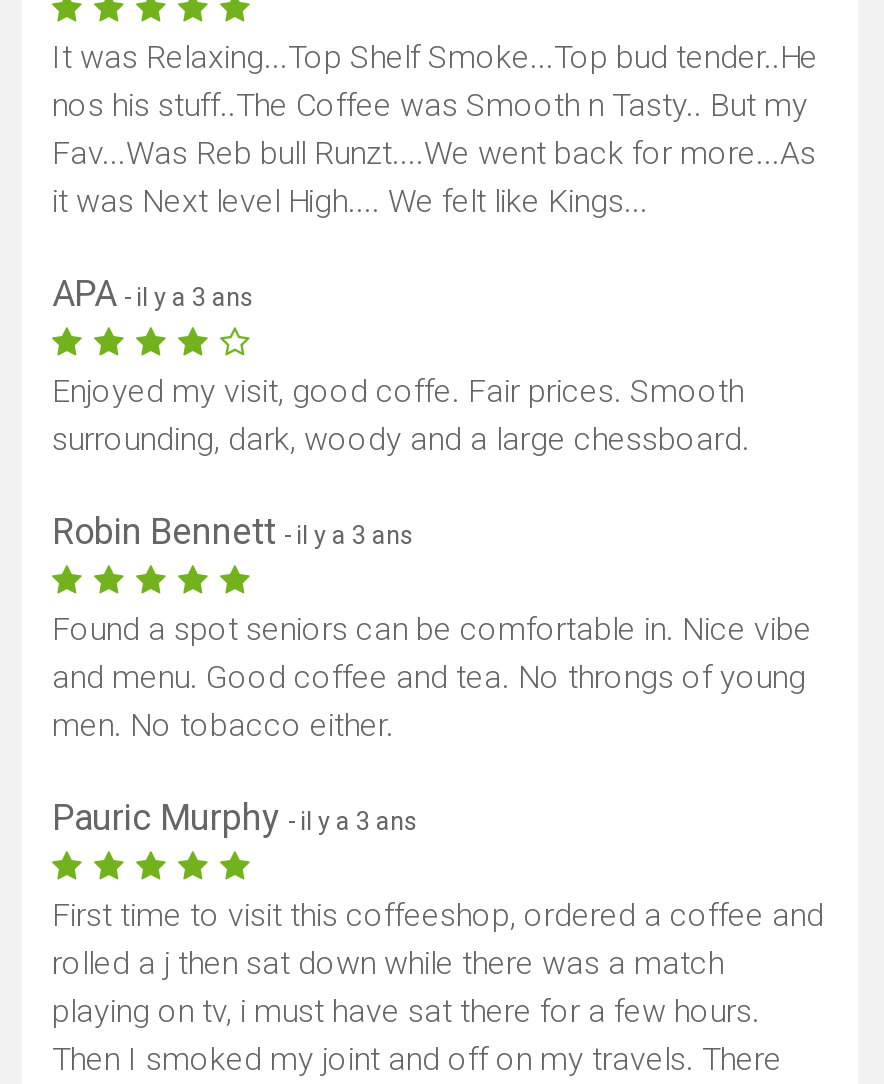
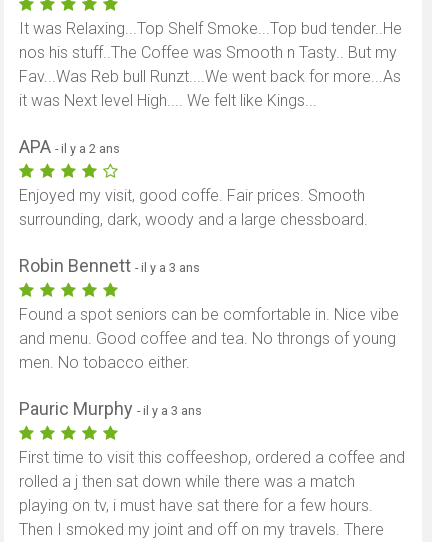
[52,271,254,313] APA - il y a 3 ans -> [19,136,120,157] APA - il y a 2 ans

